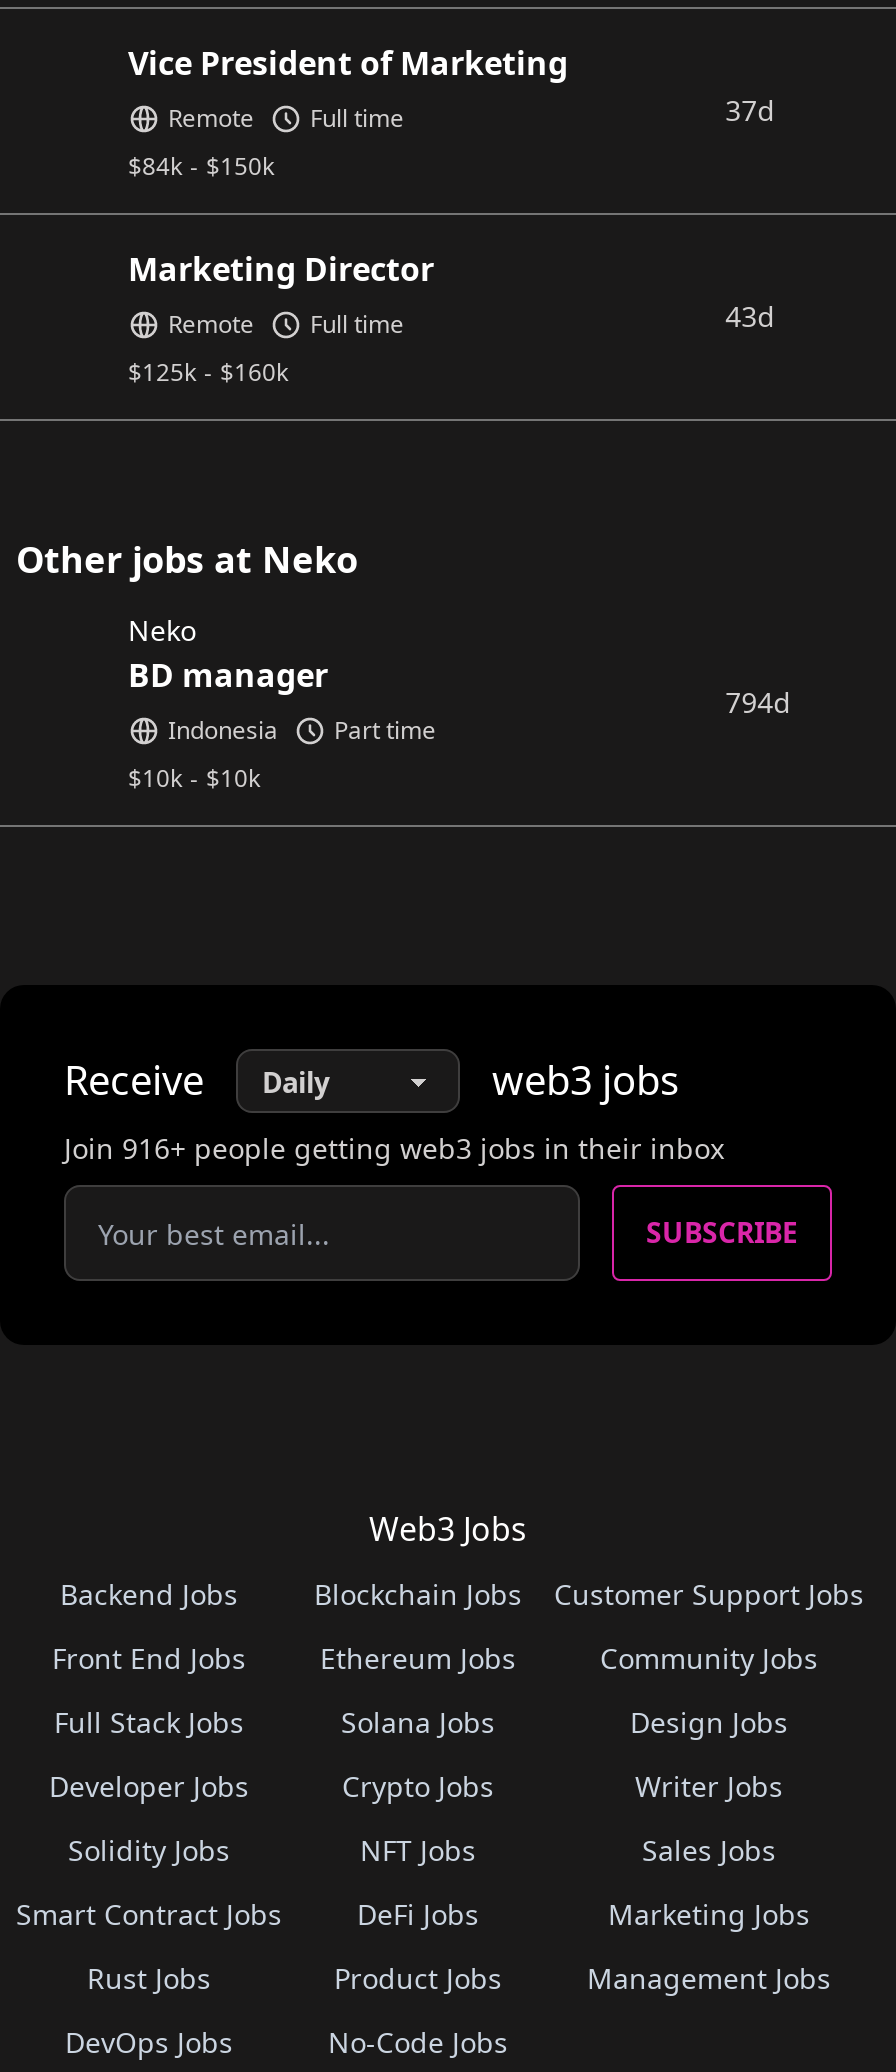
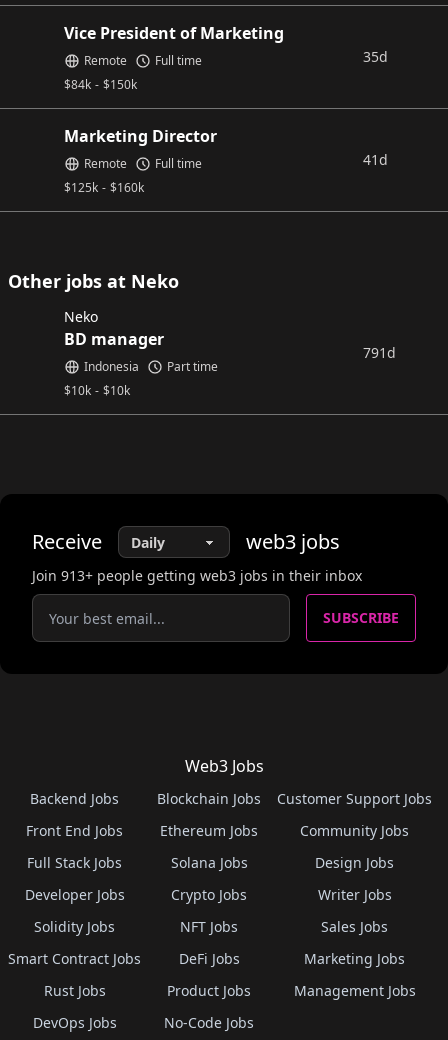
[725,91,775,129] 37d -> [363,47,388,66] 35d
[725,297,775,335] 43d -> [363,150,388,169] 41d
[725,683,791,721] 794d -> [363,343,396,362] 791d
[64,1129,724,1167] Join 916+ people getting web3 jobs in their inbox -> [32,566,362,585] Join 913+ people getting web3 jobs in their inbox

